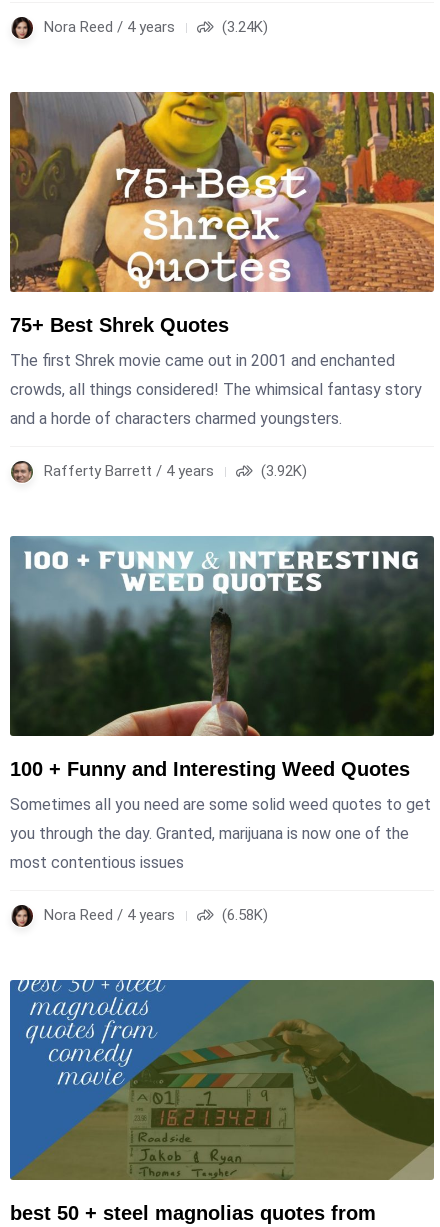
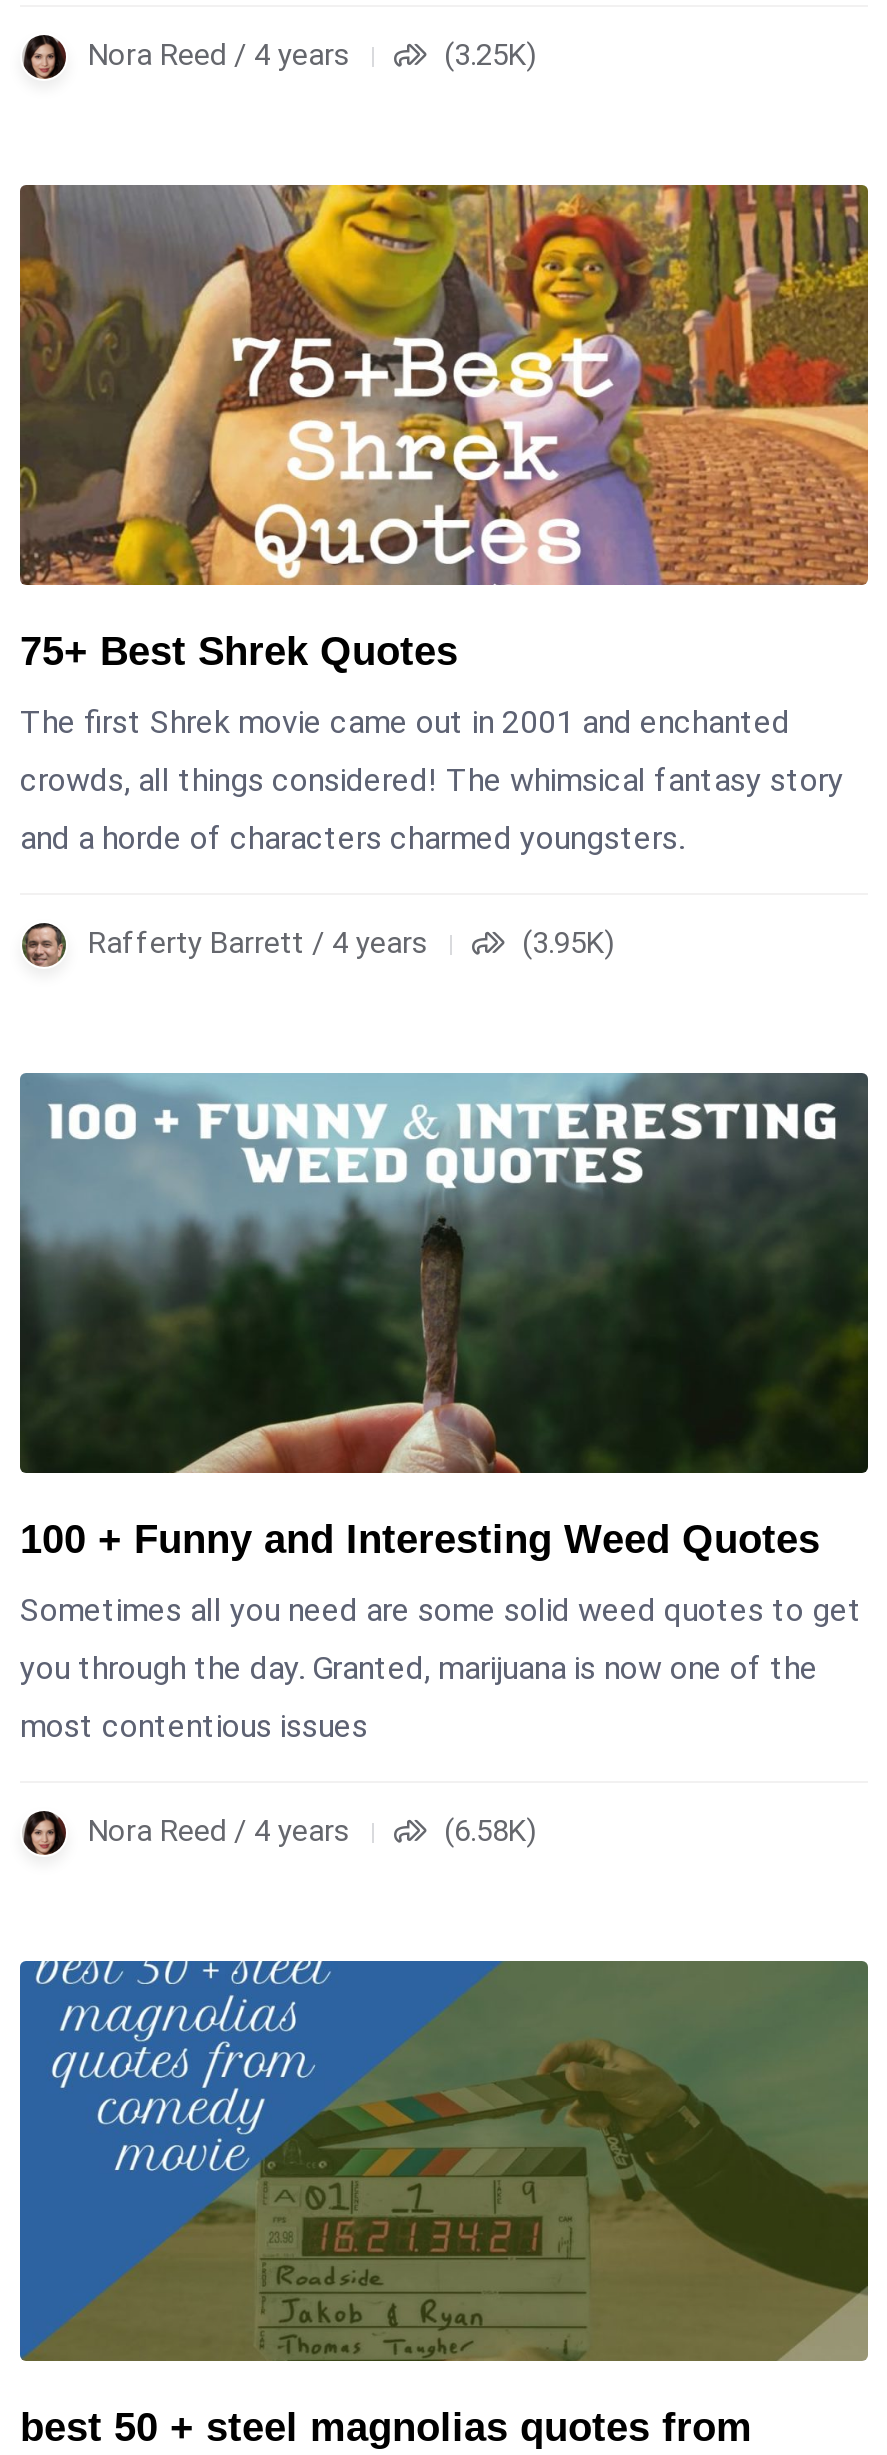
[218,18,268,36] (3.24K) -> [436,36,536,72] (3.25K)
[257,462,307,480] (3.92K) -> [514,924,614,960] (3.95K)

